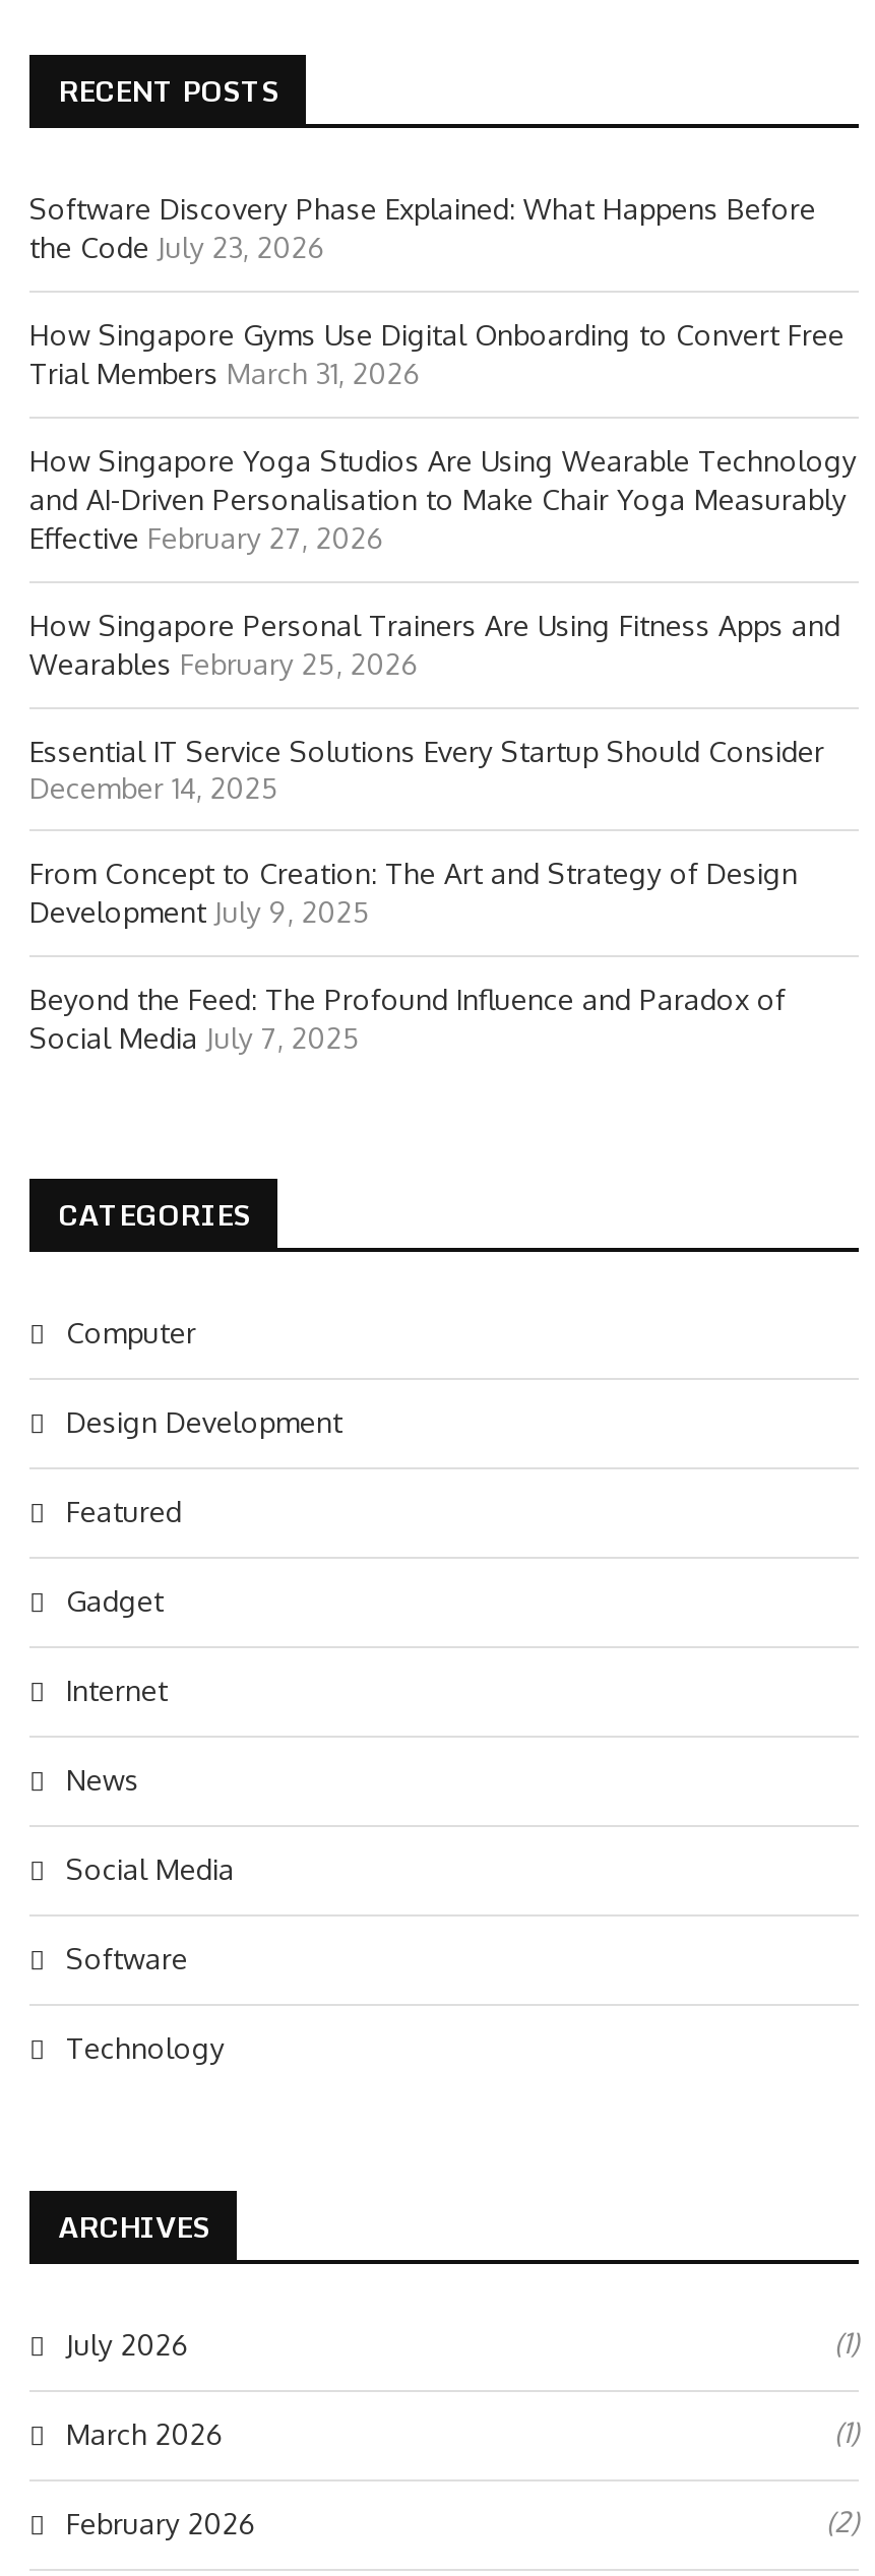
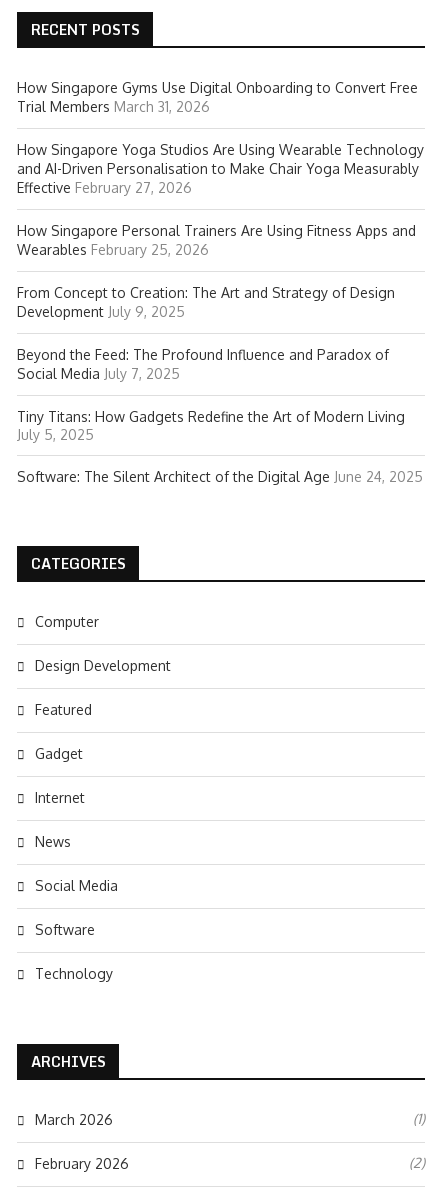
[29,191,816,264] Software Discovery Phase Explained: What Happens Before | the Code July 23, 2026 -> none
[29,734,824,805] Essential IT Service Solutions Every Startup Should Consider | December 14, 2025 -> none
moved [29,856,798,1055] -> [17,284,395,382]: From Concept to Creation: The Art and Strategy of Design | Development July 9, 2025 | Beyond the Feed: The Profound Influence and Paradox of | Social Media July 7, 2025
none -> [17,408,423,485] Tiny Titans: How Gadgets Redefine the Art of Modern Living | July 5, 2025 | Software: The Silent Architect of the Digital Age June 24, 2025
[66,2325,859,2362] July 2026 | (1) -> none

